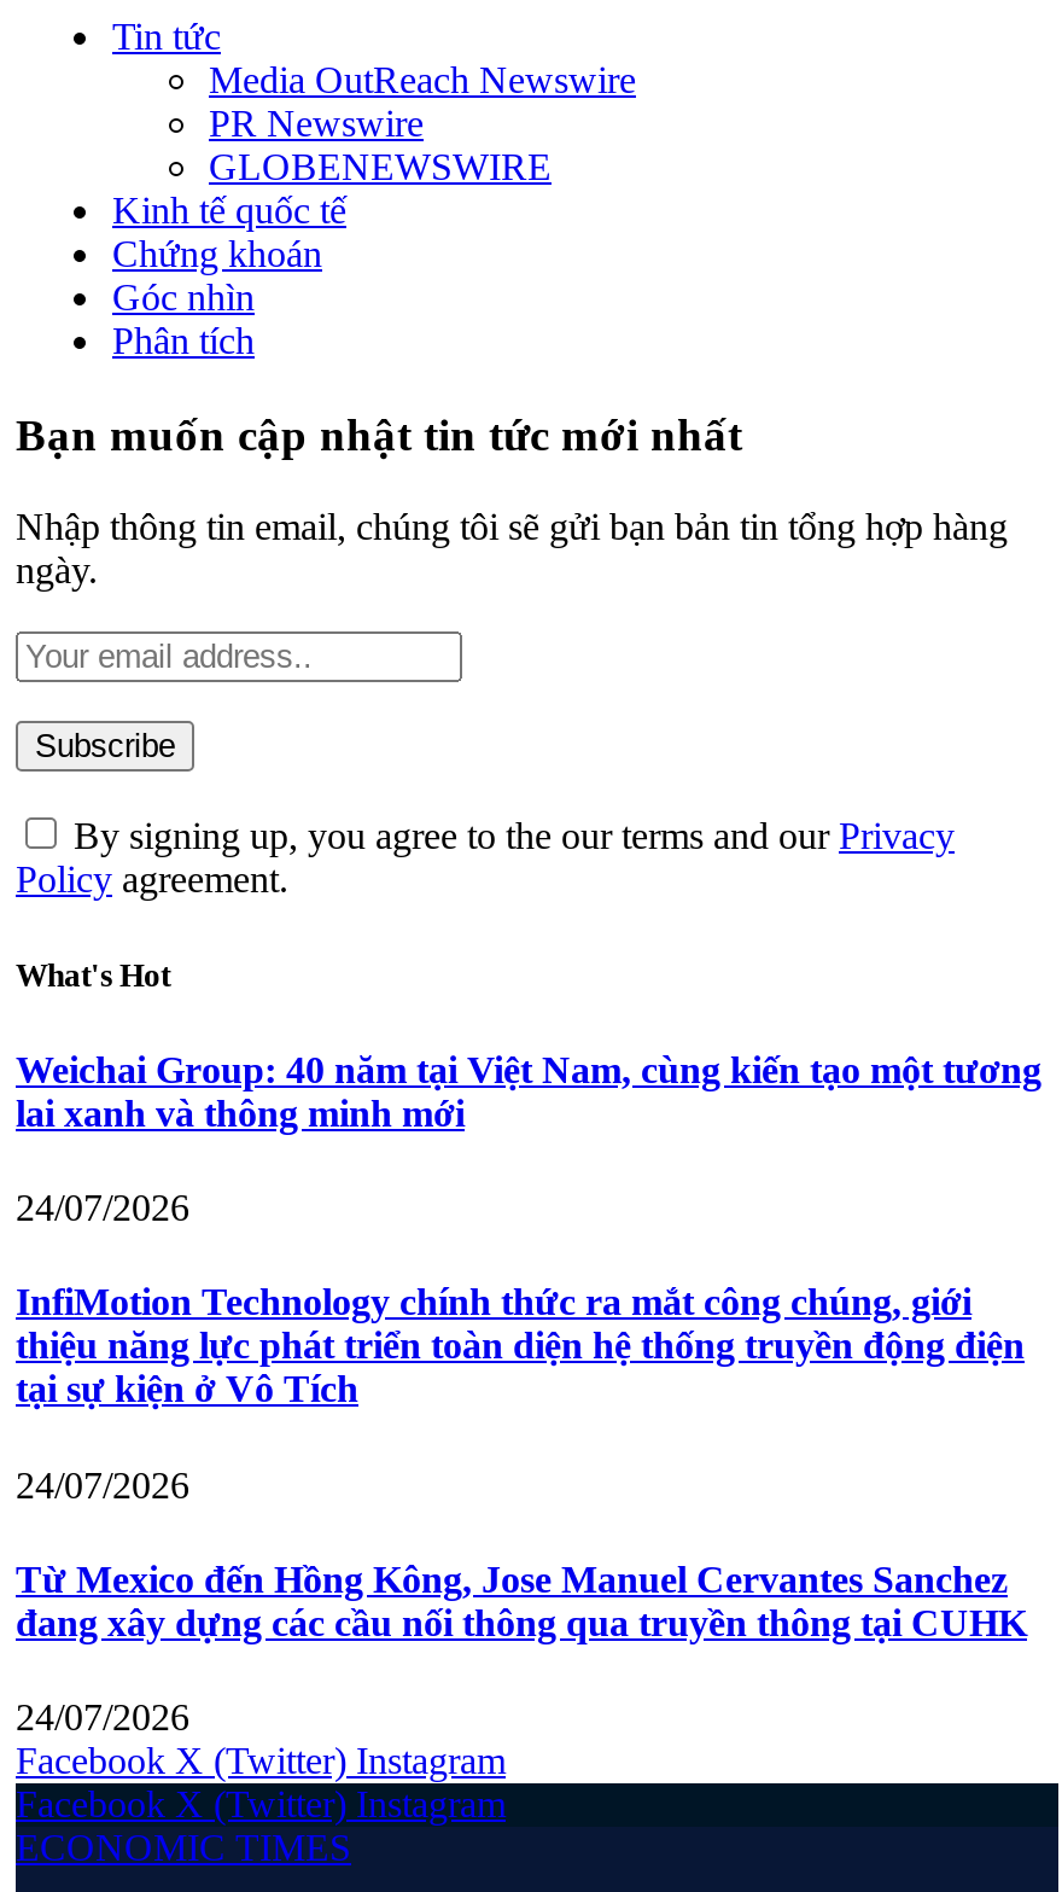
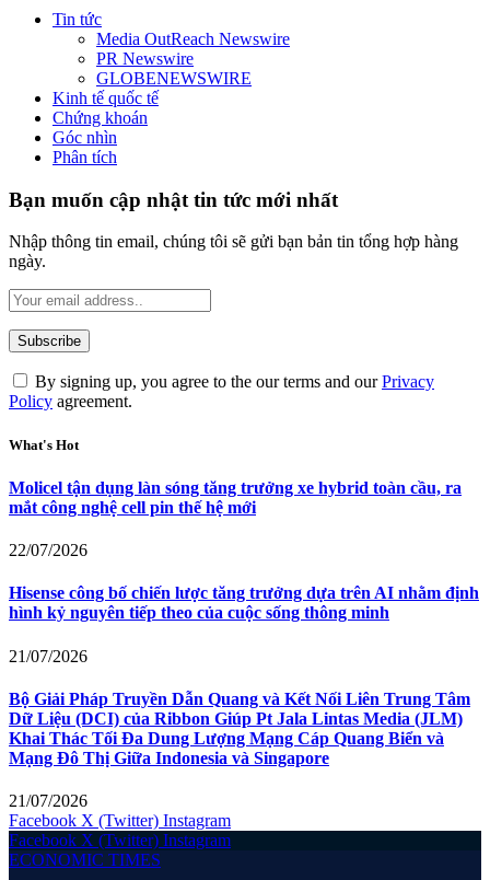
[16,1049,1041,1133] Weichai Group: 40 năm tại Việt Nam, cùng kiến tạo một tương | lai xanh và thông minh mới -> [9,478,462,516] Molicel tận dụng làn sóng tăng trưởng xe hybrid toàn cầu, ra | mắt công nghệ cell pin thế hệ mới
[16,1187,189,1228] 24/07/2026 -> [9,541,87,559] 22/07/2026
[16,1282,1025,1410] InfiMotion Technology chính thức ra mắt công chúng, giới | thiệu năng lực phát triển toàn diện hệ thống truyền động điện | tại sự kiện ở Vô Tích -> [9,584,479,622] Hisense công bố chiến lược tăng trưởng dựa trên AI nhằm định | hình kỷ nguyên tiếp theo của cuộc sống thông minh
[16,1464,189,1505] 24/07/2026 -> [9,646,87,665] 21/07/2026
[16,1558,1027,1643] Từ Mexico đến Hồng Kông, Jose Manuel Cervantes Sanchez | đang xây dựng các cầu nối thông qua truyền thông tại CUHK -> [9,689,470,767] Bộ Giải Pháp Truyền Dẫn Quang và Kết Nối Liên Trung Tâm | Dữ Liệu (DCI) của Ribbon Giúp Pt Jala Lintas Media (JLM) | Khai Thác Tối Đa Dung Lượng Mạng Cáp Quang Biển và | Mạng Đô Thị Giữa Indonesia và Singapore
[16,1697,189,1738] 24/07/2026 -> [9,791,87,810] 21/07/2026

